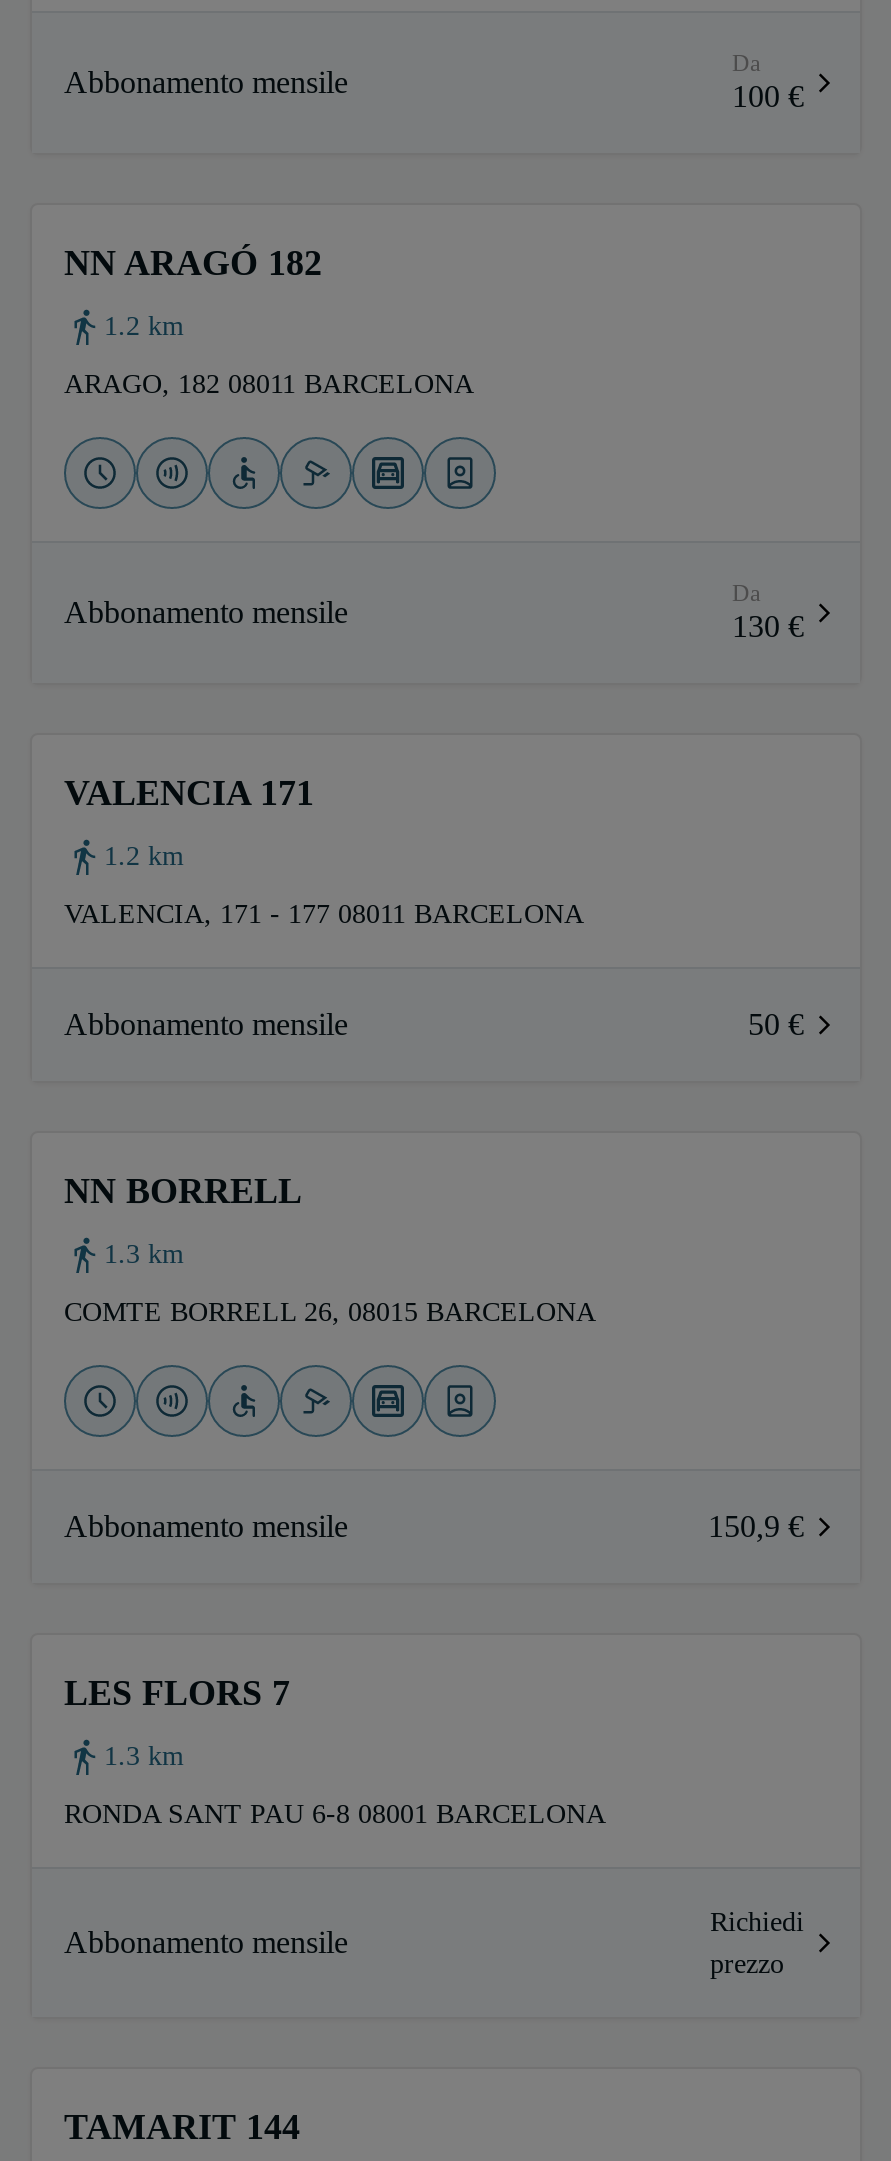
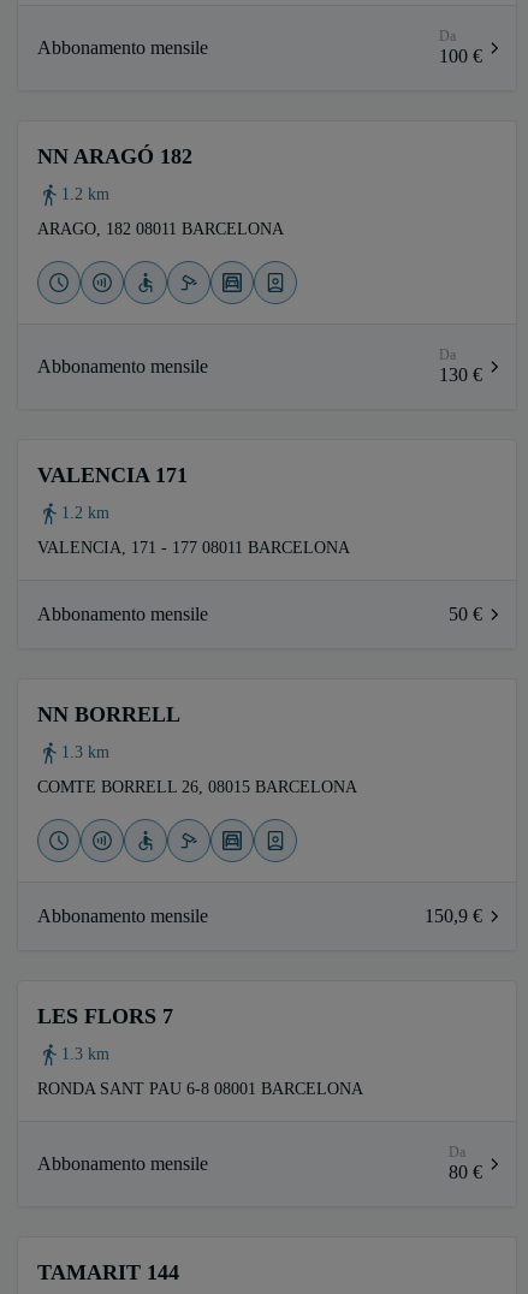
[710,1907,804,1979] Richiedi | prezzo -> [449,1144,482,1182] Da | 80 €

